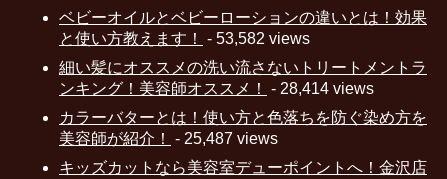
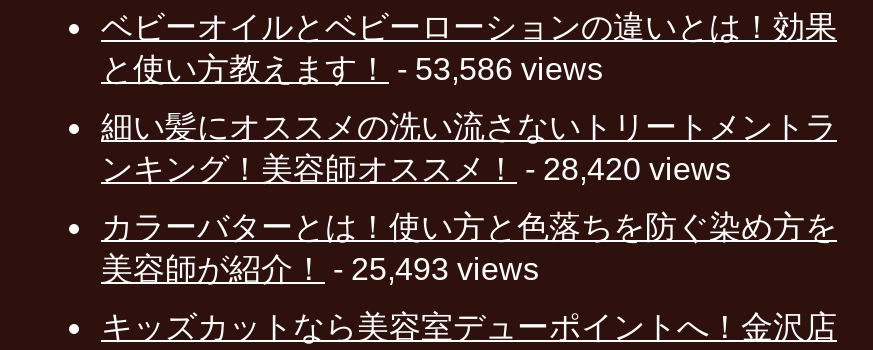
[59,30,310,47] と使い方教えます！- 53,582 views -> [101,53,603,87] と使い方教えます！- 53,586 views
[59,80,374,97] ンキング！美容師オススメ！- 28,414 views -> [101,153,731,187] ンキング！美容師オススメ！- 28,420 views
[59,130,278,147] 美容師が紹介！- 25,487 views -> [101,253,539,287] 美容師が紹介！- 25,493 views

